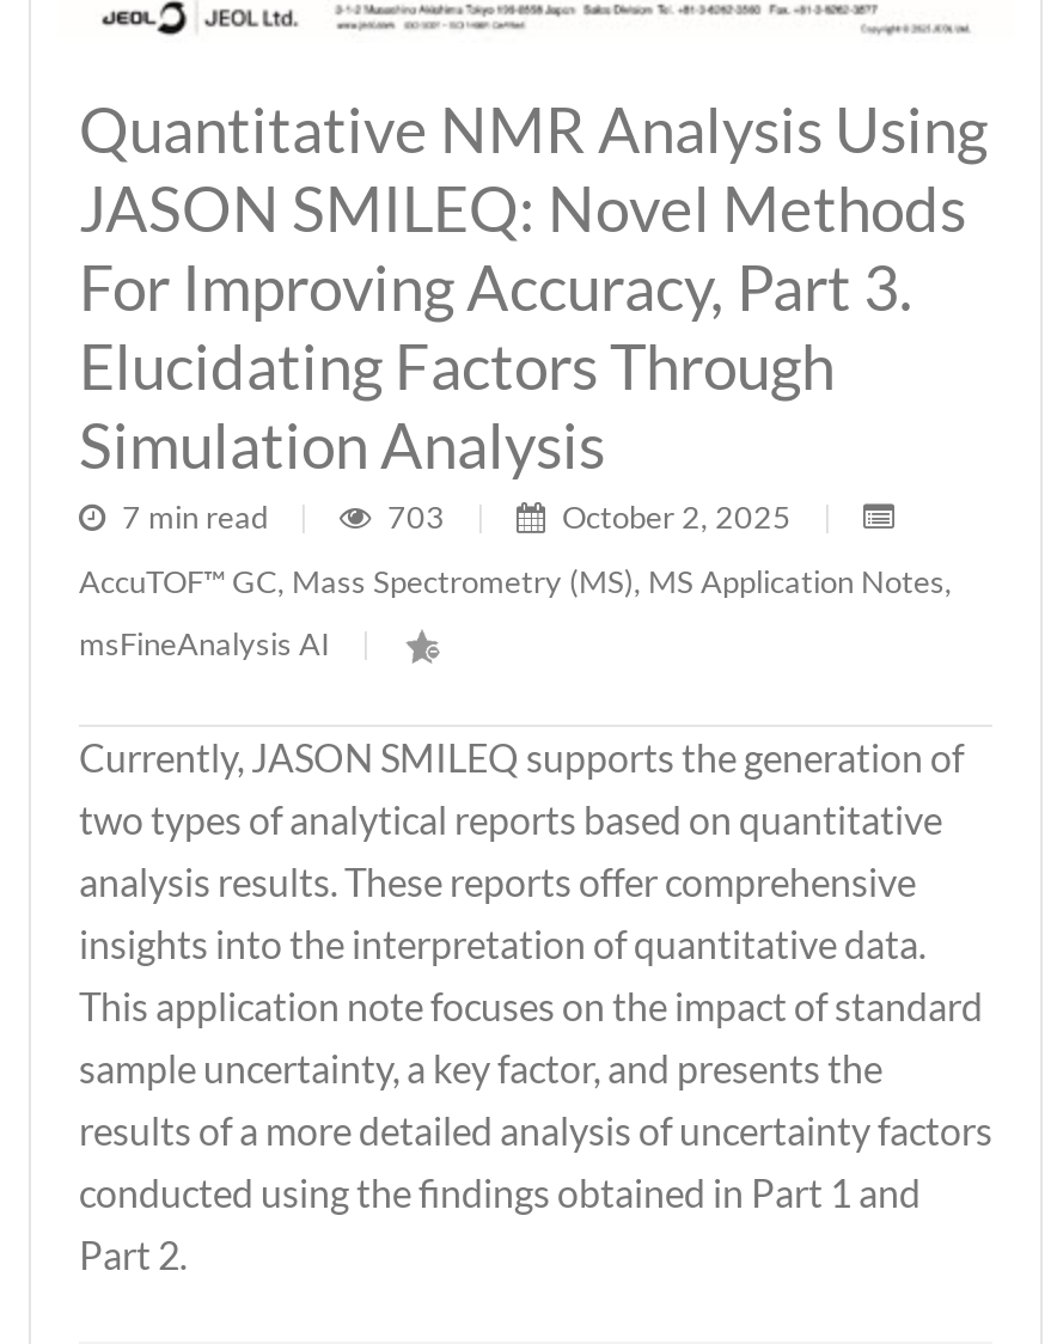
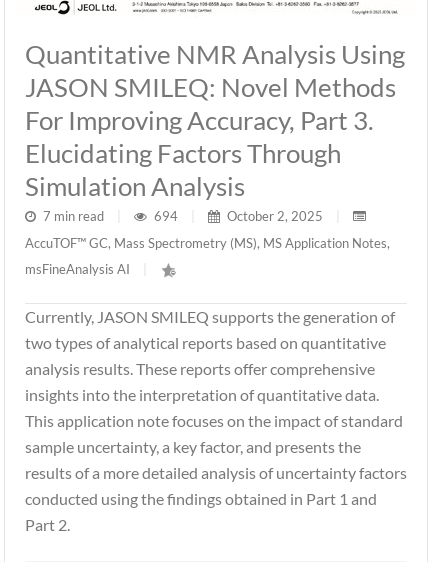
[387,497,452,536] 703 -> [154,208,181,224] 694

